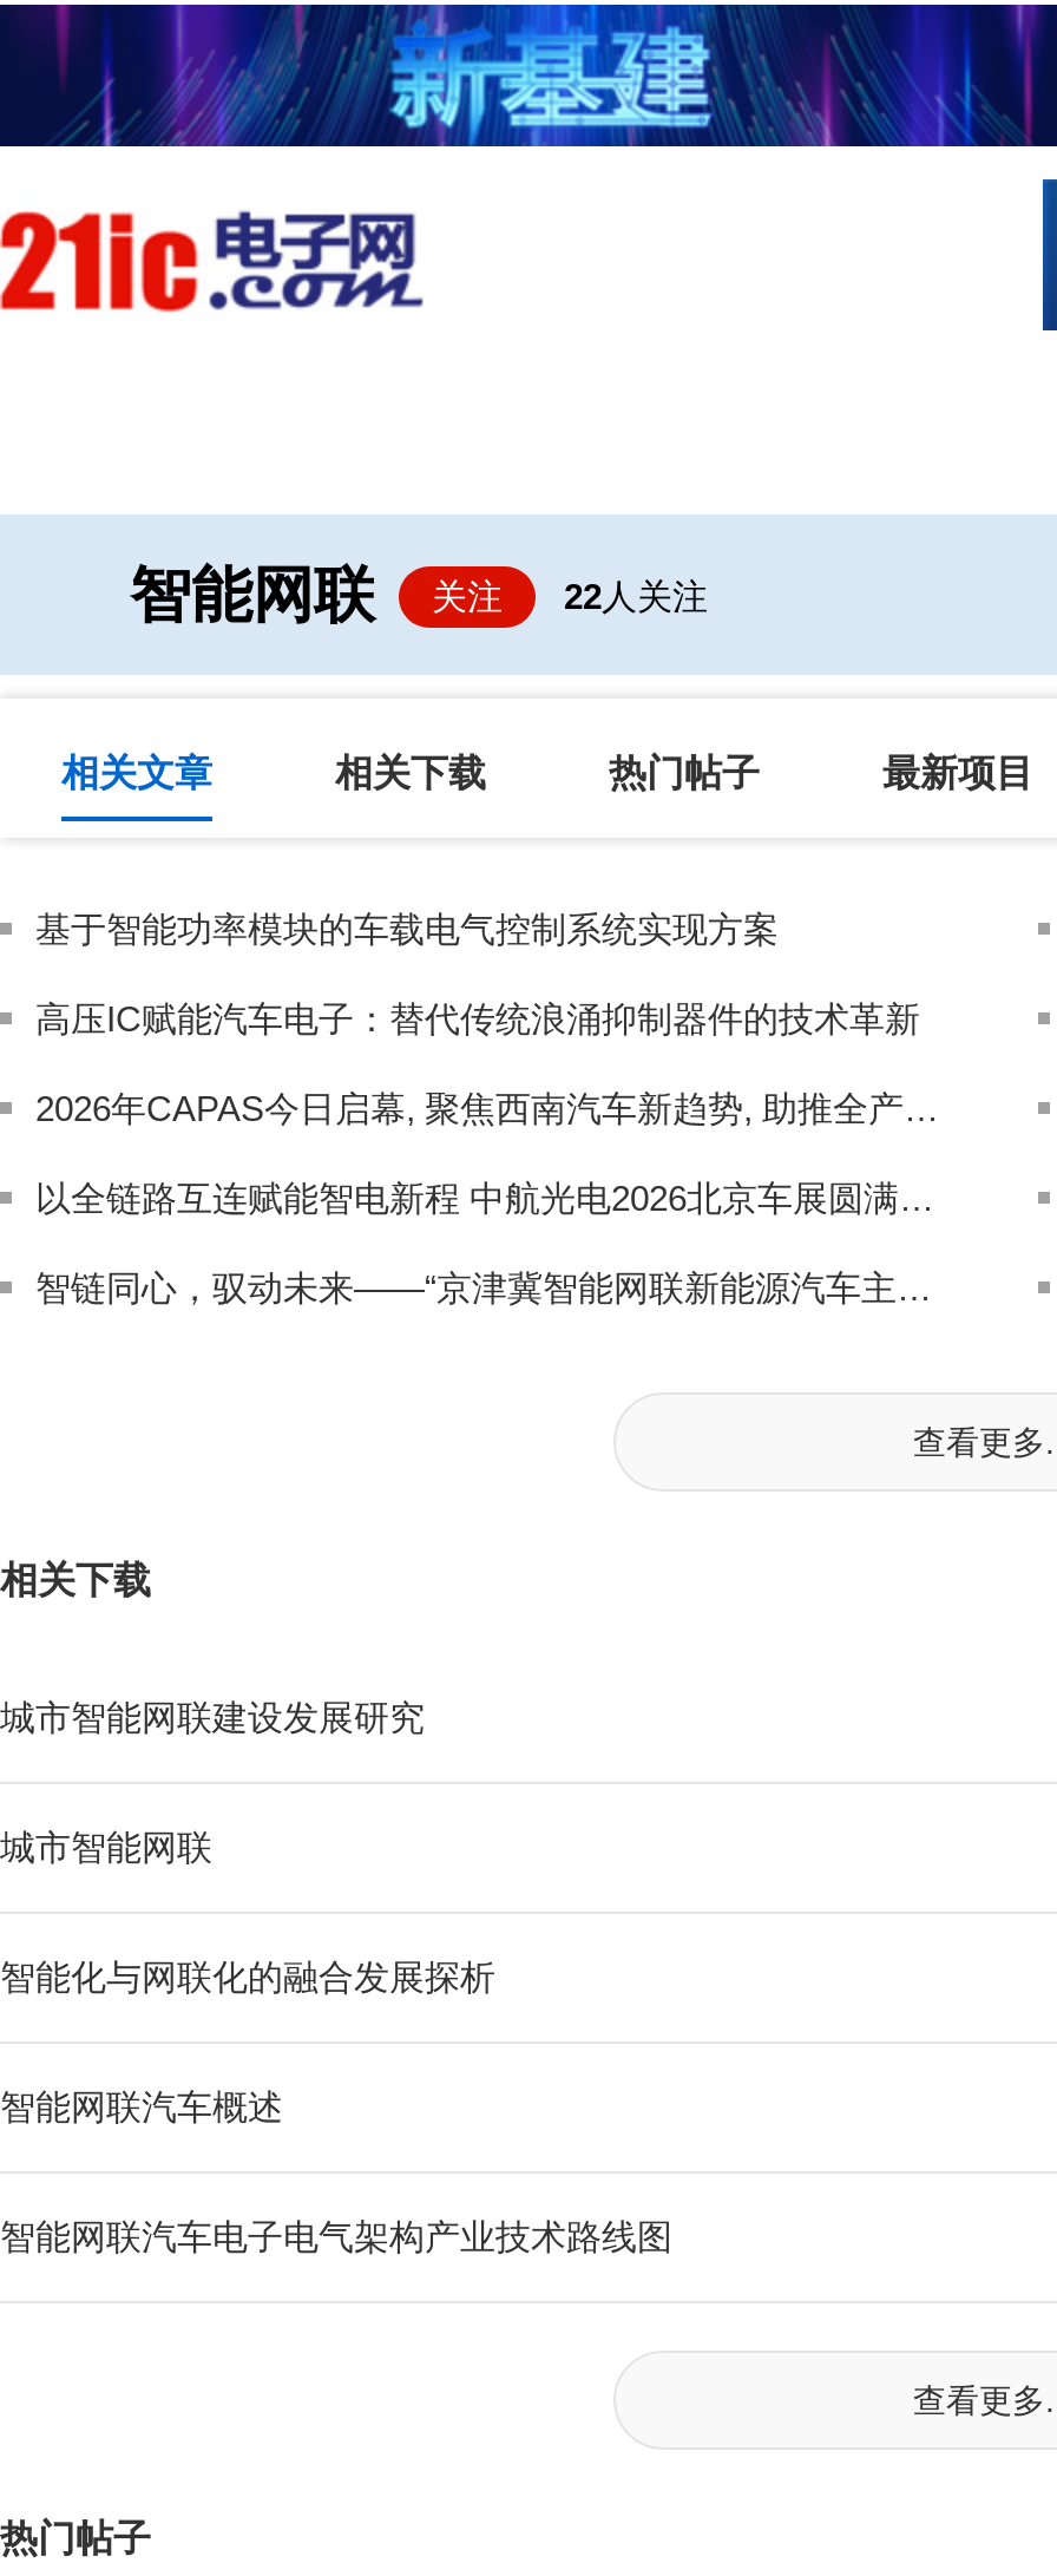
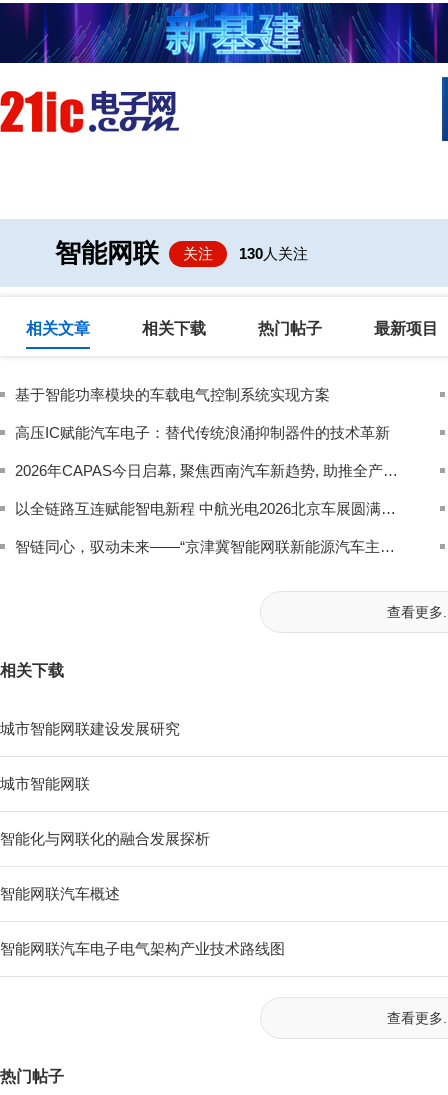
[130,559,708,630] 智能网联 关注 22人关注 -> [55,238,308,268] 智能网联 关注 130人关注

